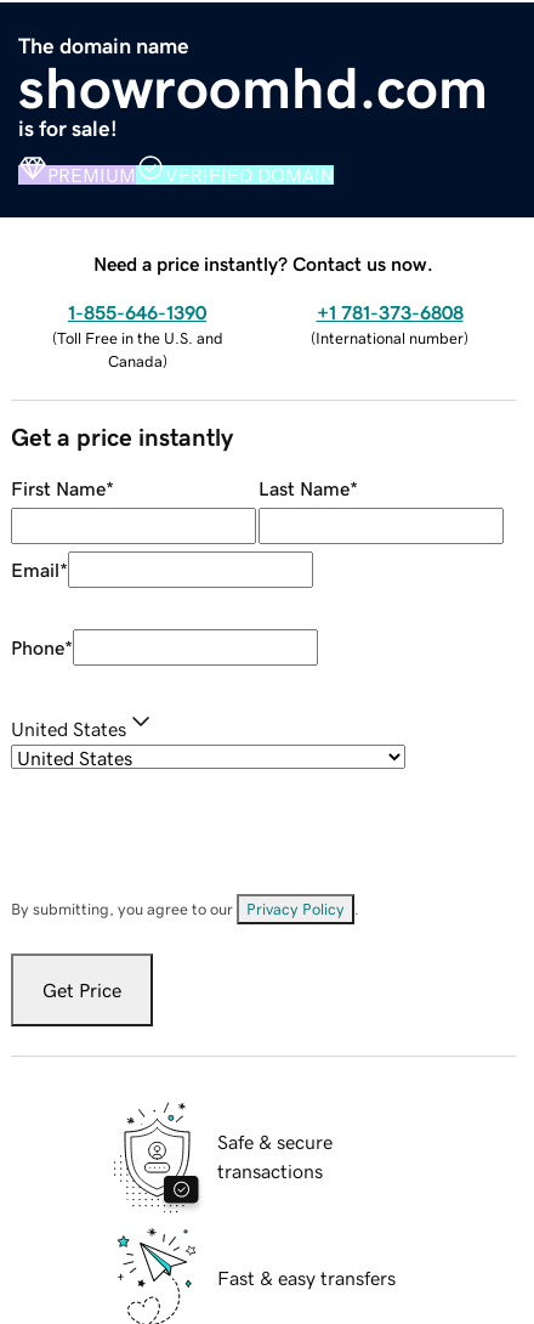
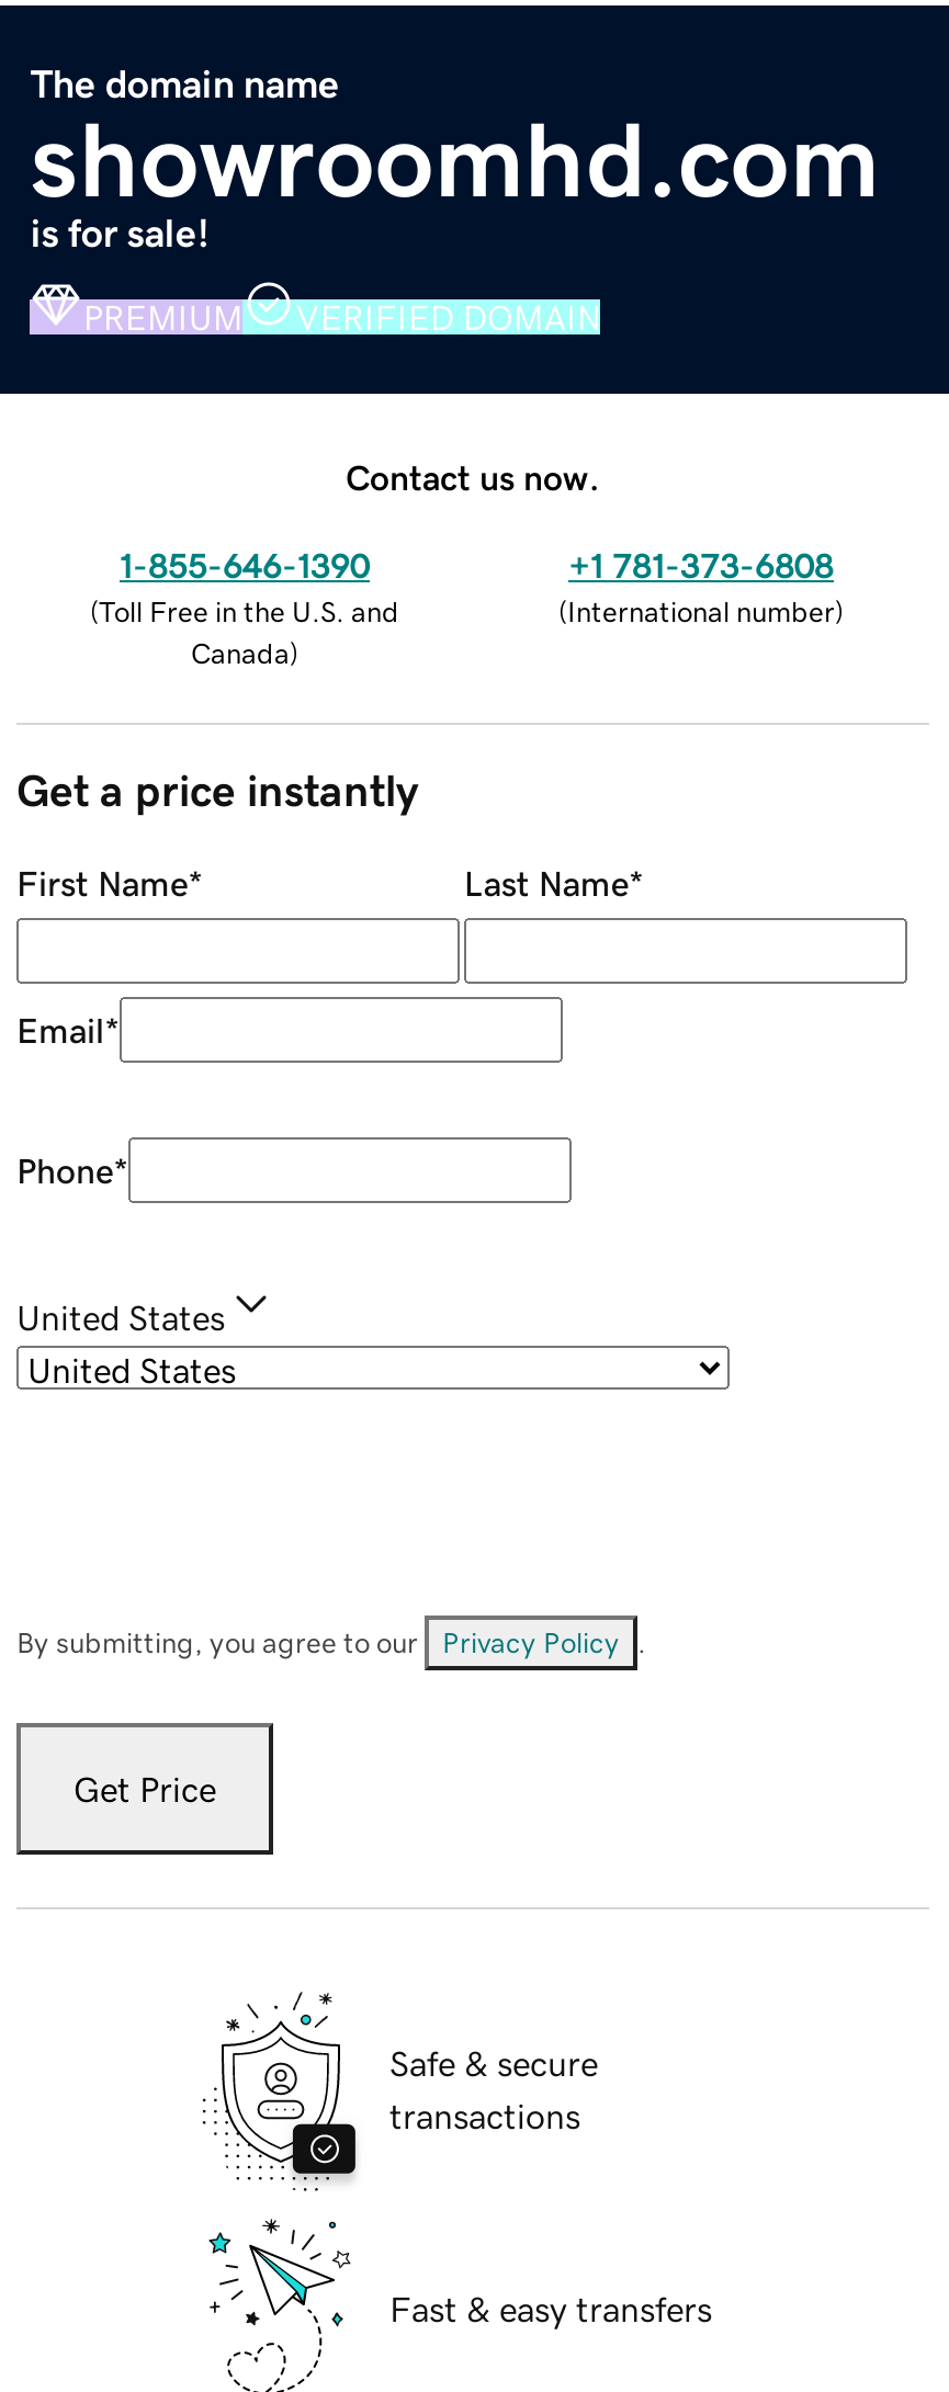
[93,253,433,273] Need a price instantly? Contact us now. -> [346,459,600,494] Contact us now.

